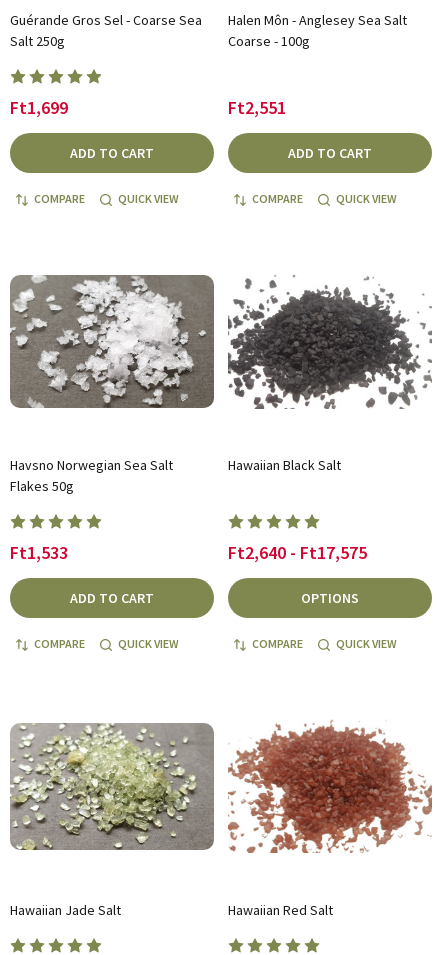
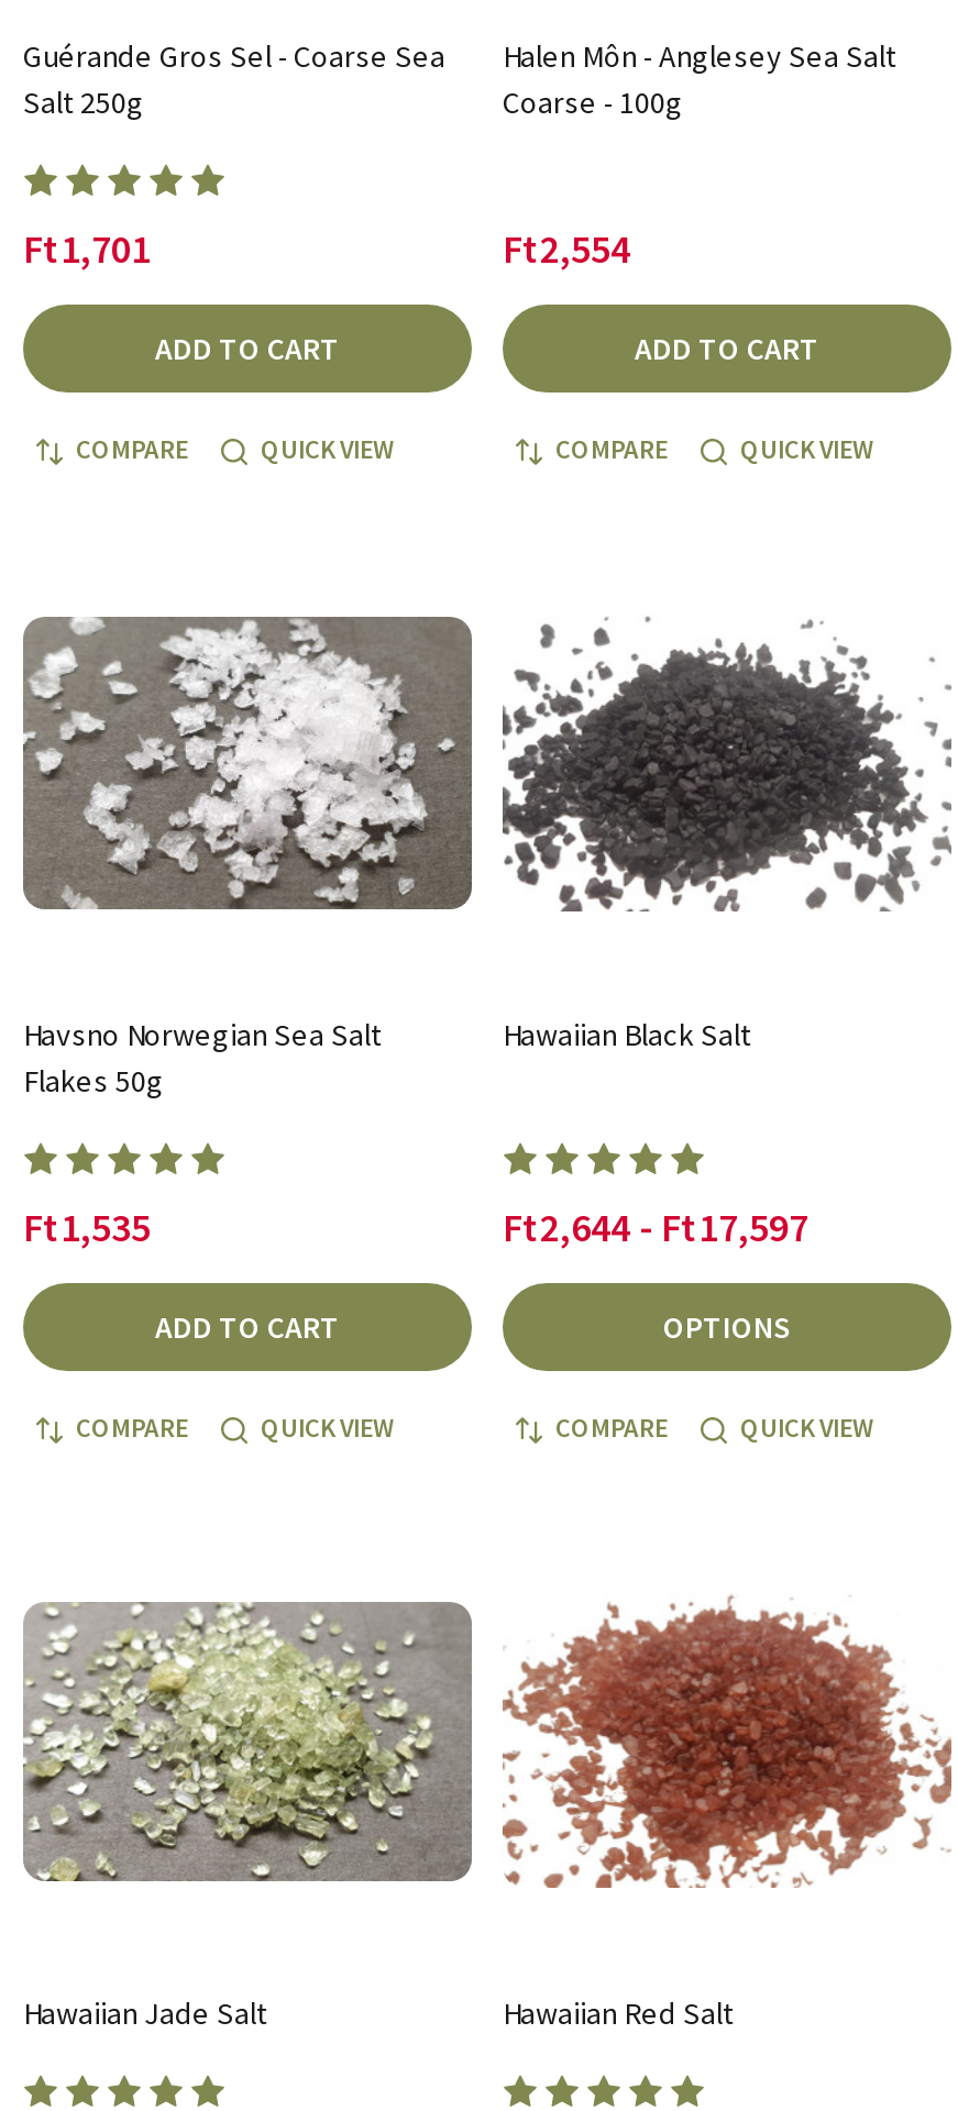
[10,96,68,119] Ft1,699 -> [23,223,151,274] Ft1,701
[228,96,286,119] Ft2,551 -> [503,223,630,274] Ft2,554
[10,541,68,564] Ft1,533 -> [23,1202,151,1253] Ft1,535
[228,541,367,564] Ft2,640 - Ft17,575 -> [503,1202,808,1253] Ft2,644 - Ft17,597

